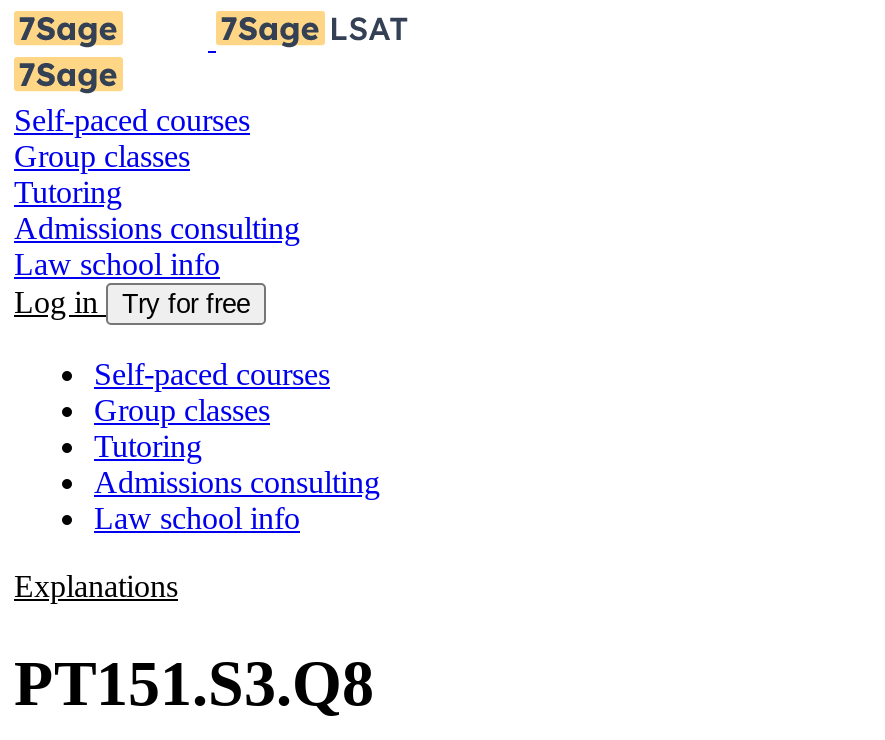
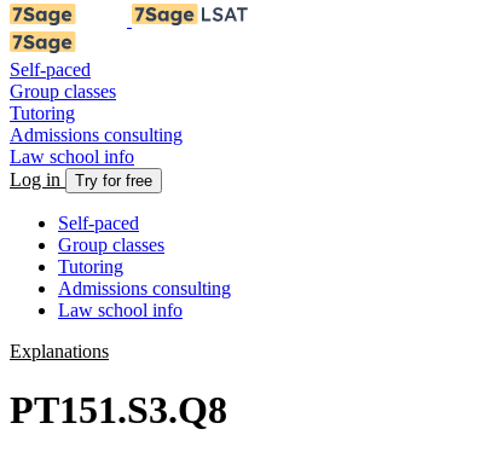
[14,103,250,137] Self-paced courses -> [10,59,91,80] Self-paced
[94,357,330,391] Self-paced courses -> [58,213,139,233] Self-paced

